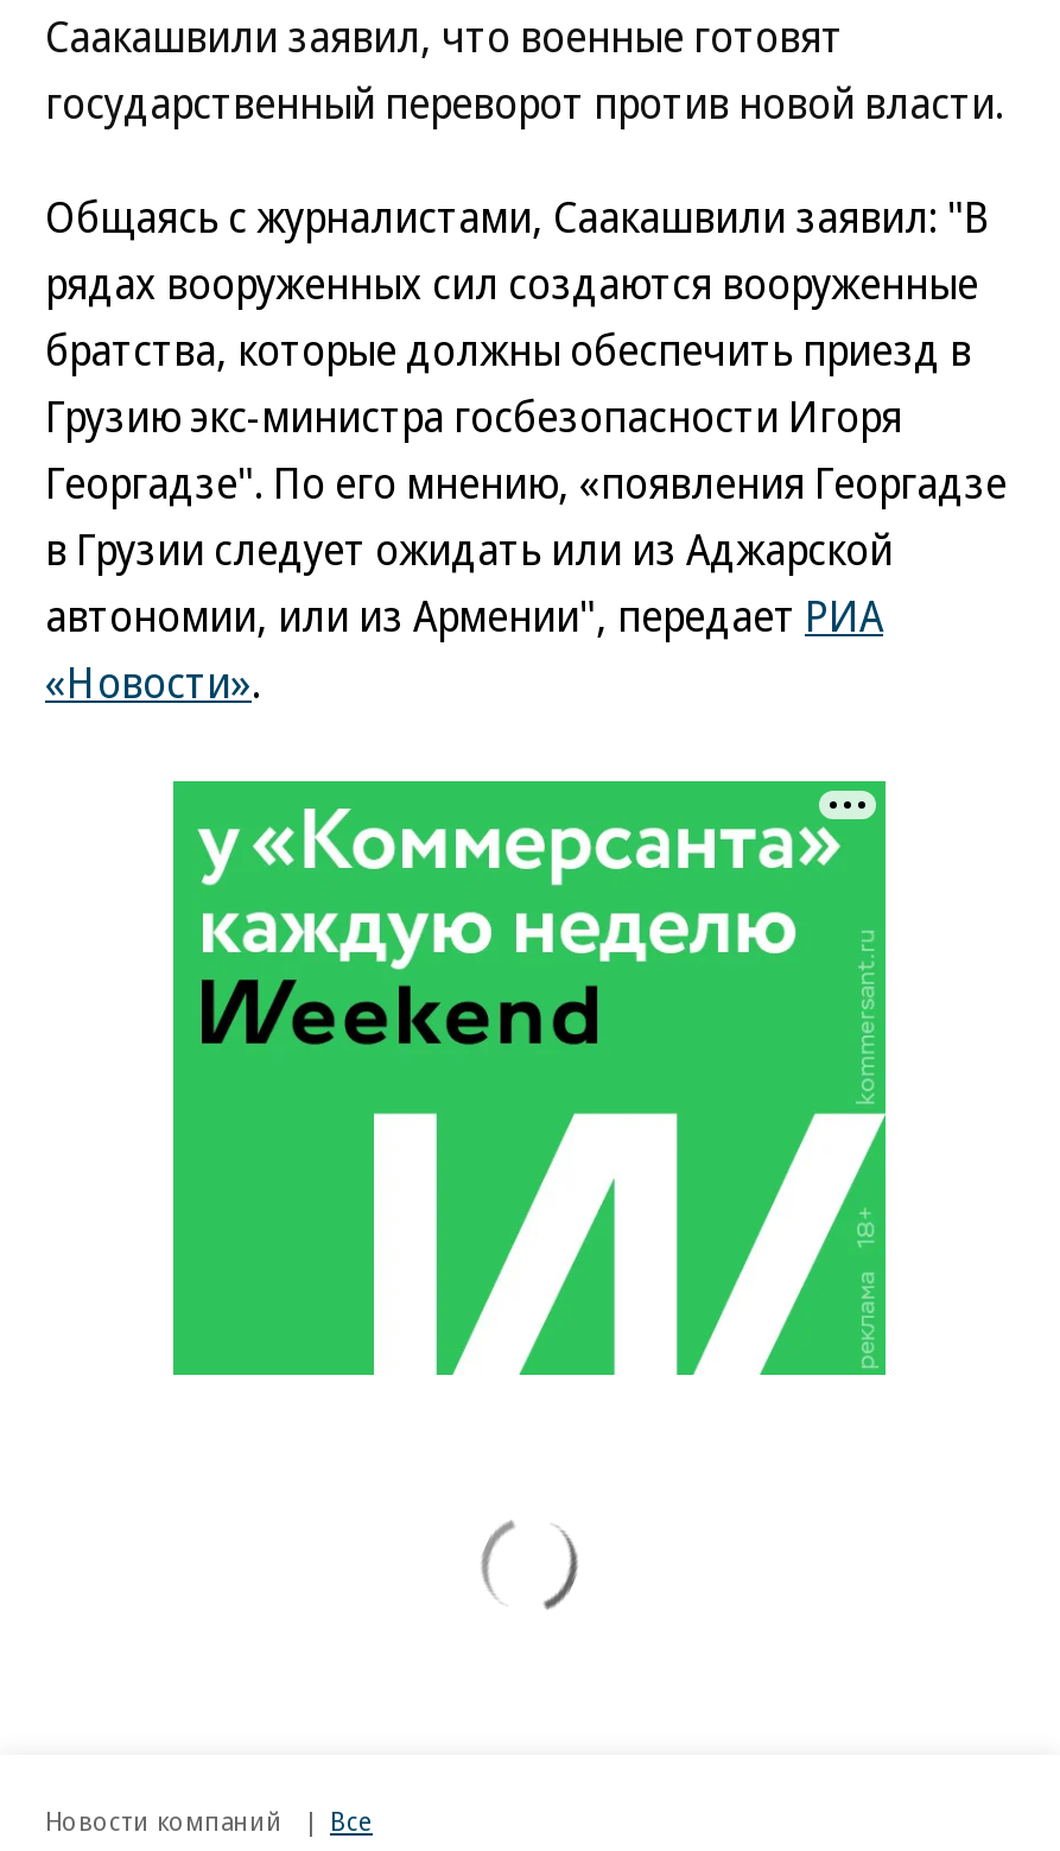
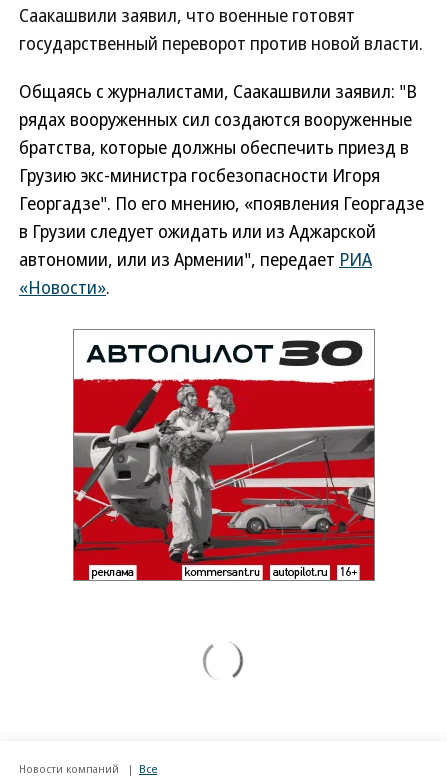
[171,779,890,1377] [image] -> [72,329,376,582] [image]

